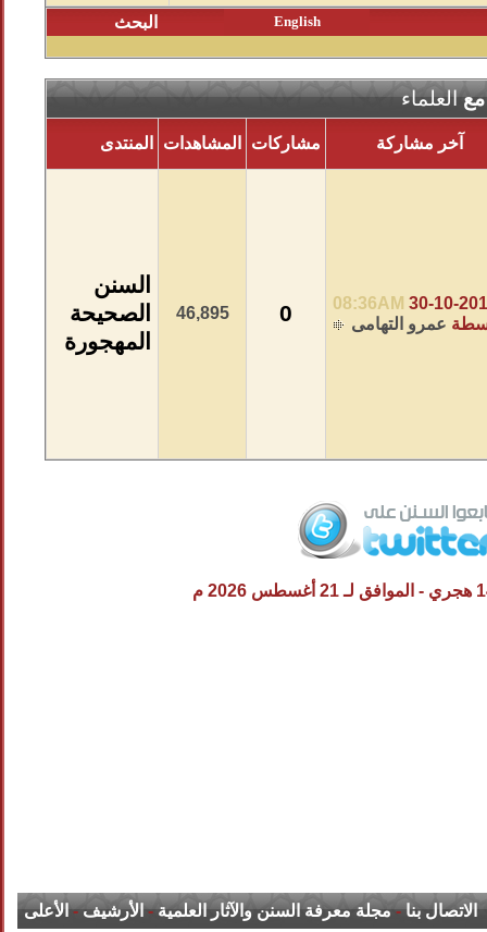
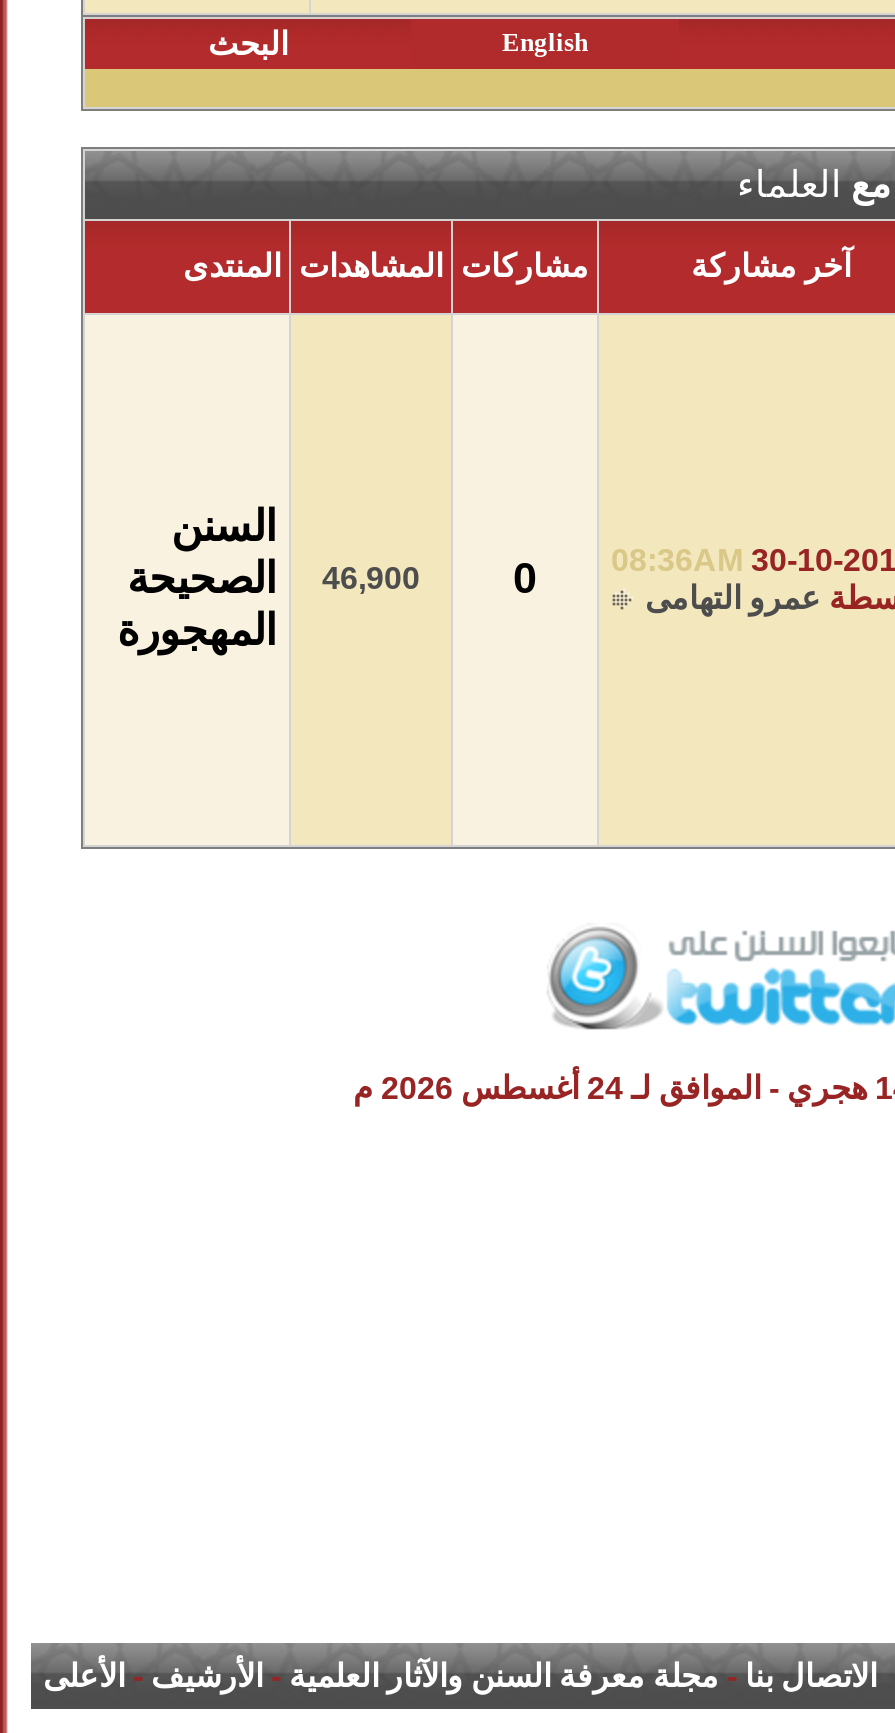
[70,301,229,327] 46,895 الصحيحة -> [127,555,420,603] 46,900 الصحيحة

